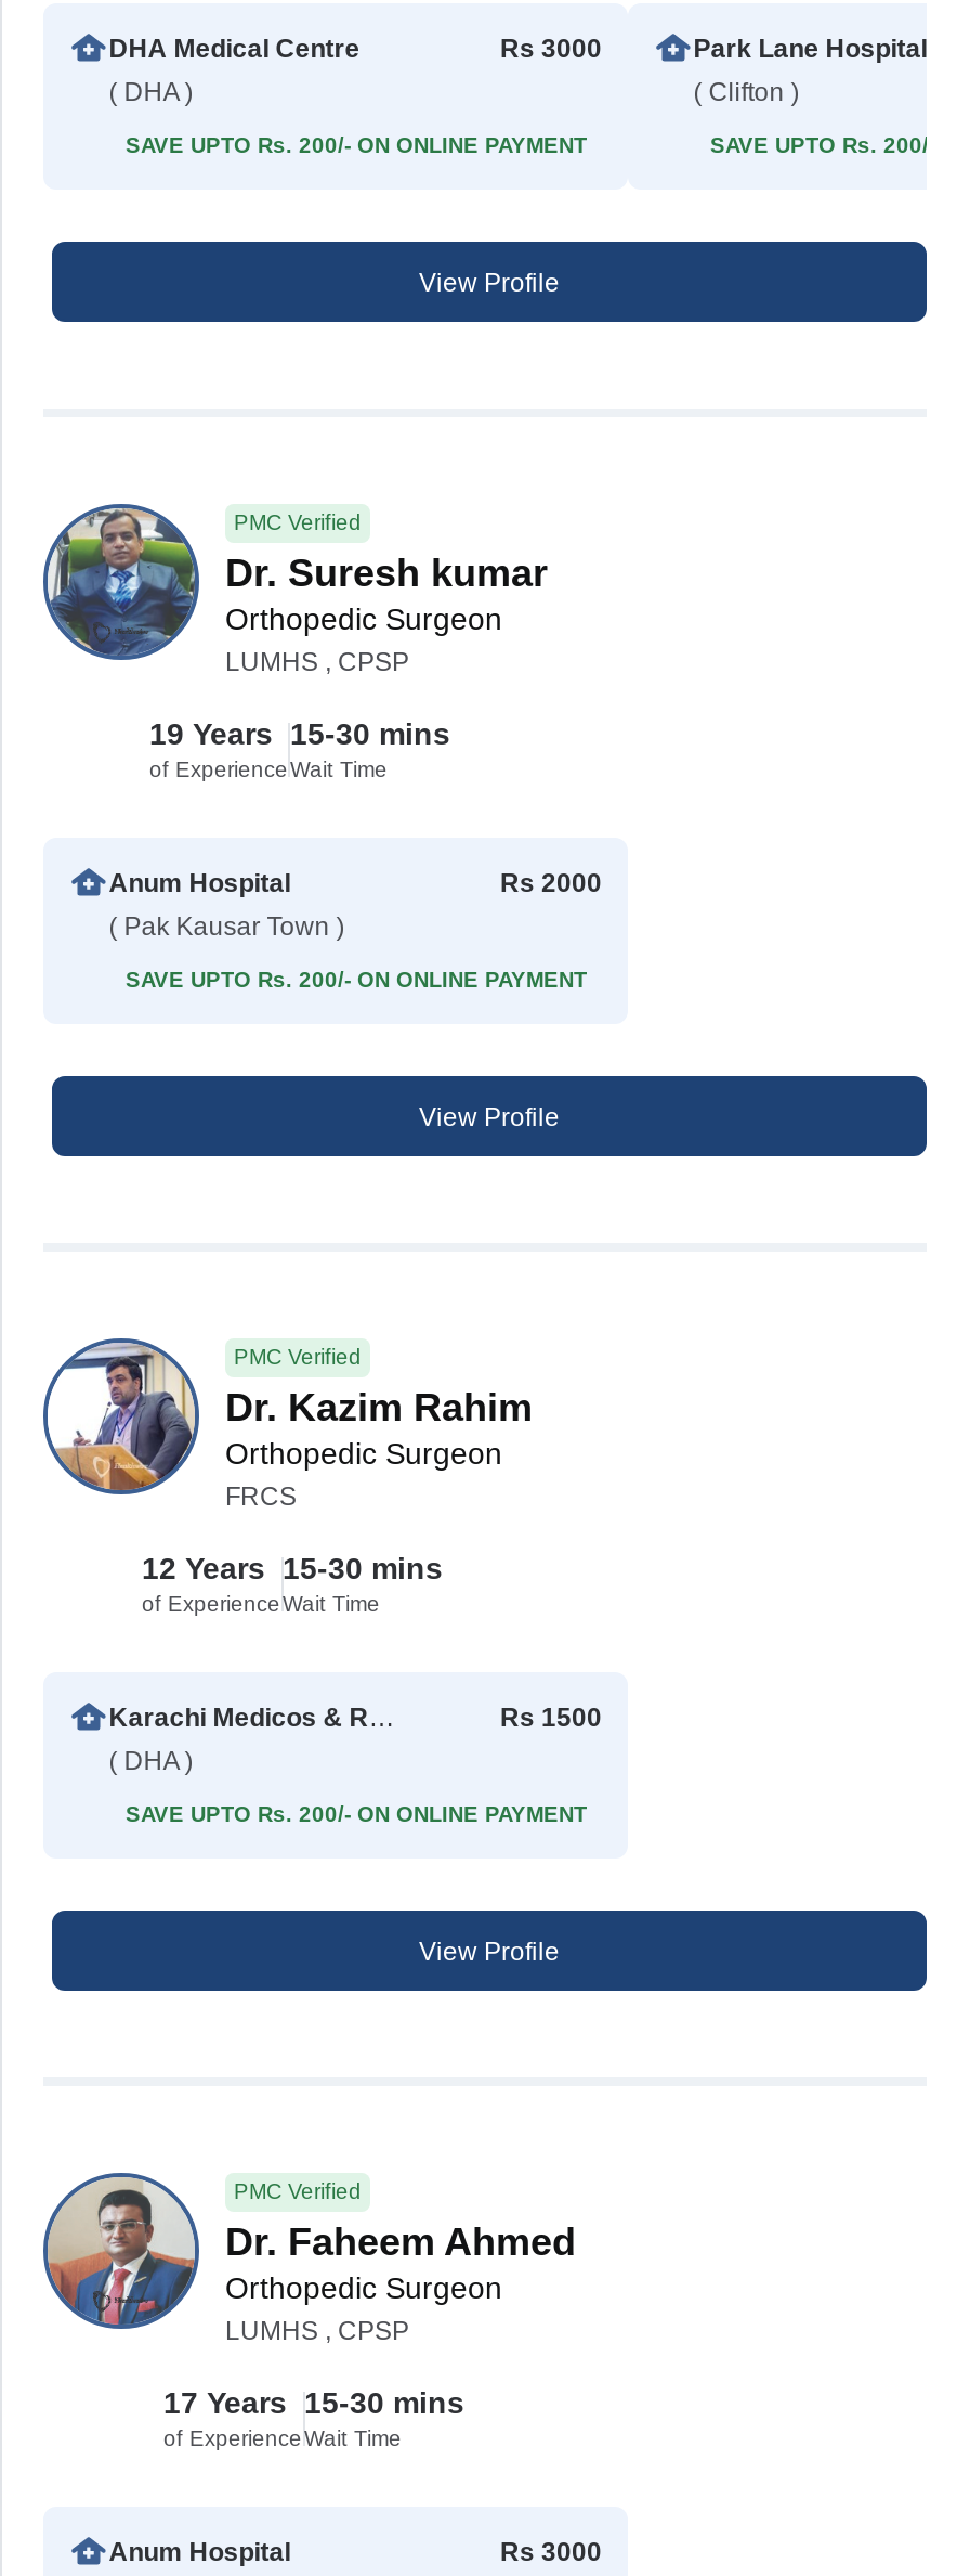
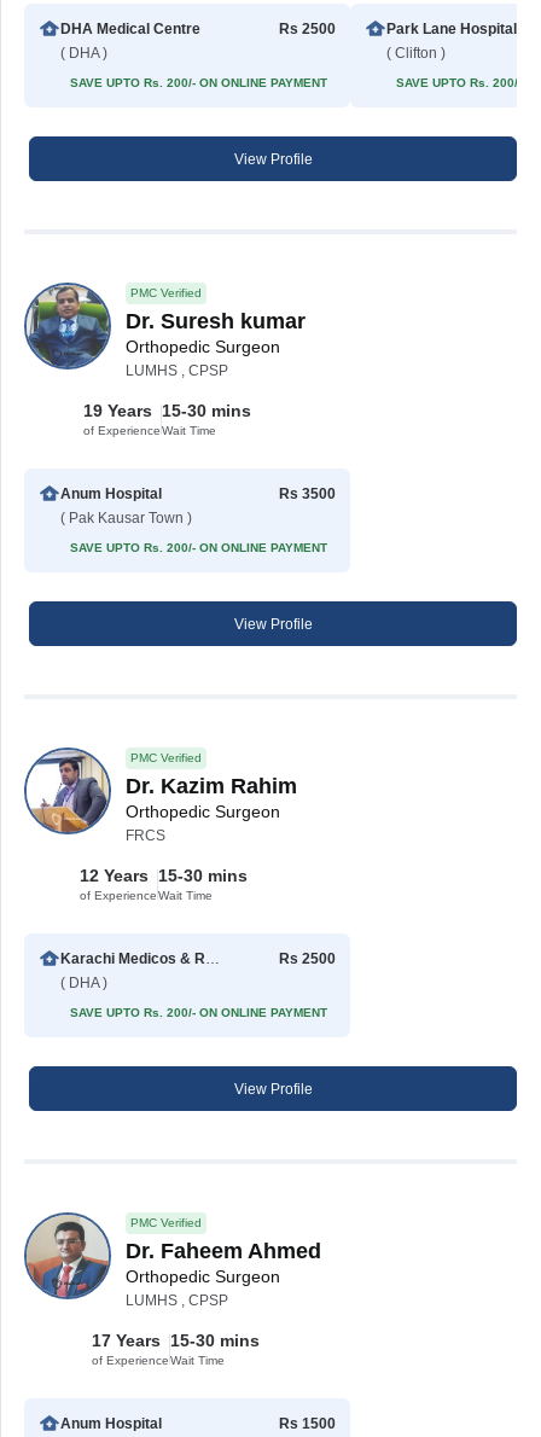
[500,33,602,64] Rs 3000 -> [279,20,336,37] Rs 2500
[500,868,602,898] Rs 2000 -> [279,485,336,502] Rs 3500
[500,1702,602,1733] Rs 1500 -> [279,950,336,967] Rs 2500
[500,2537,602,2567] Rs 3000 -> [279,1415,336,1432] Rs 1500

